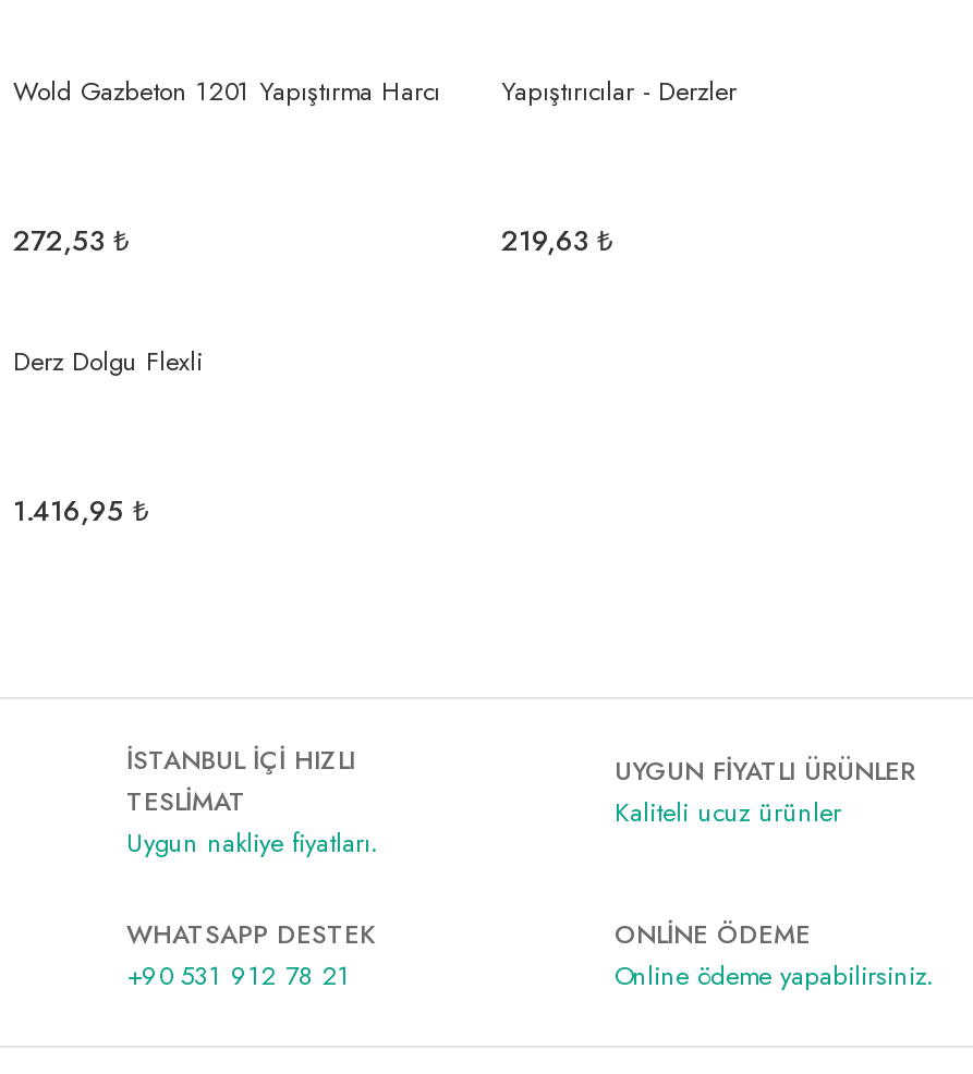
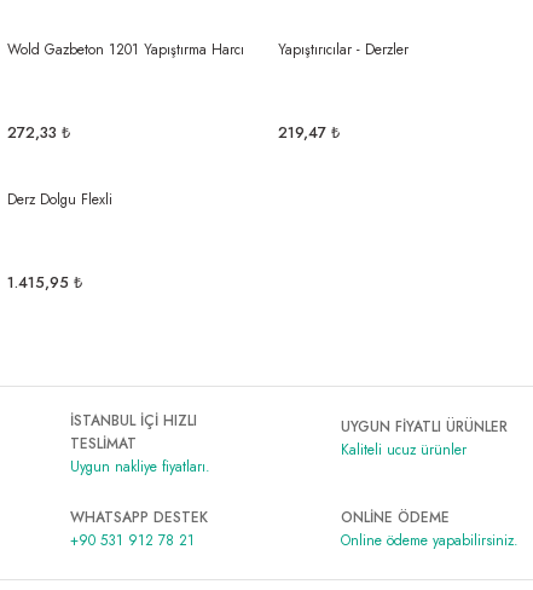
[13,220,129,261] 272,53 ₺ -> [7,121,70,144] 272,33 ₺
[501,220,612,261] 219,63 ₺ -> [278,121,340,144] 219,47 ₺
[13,491,148,533] 1.416,95 ₺ -> [7,271,82,294] 1.415,95 ₺

